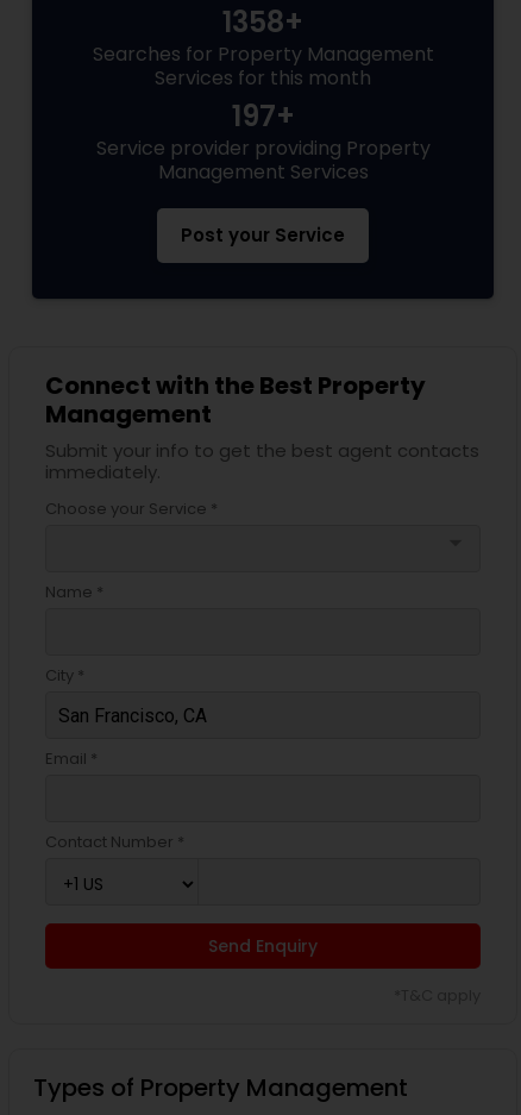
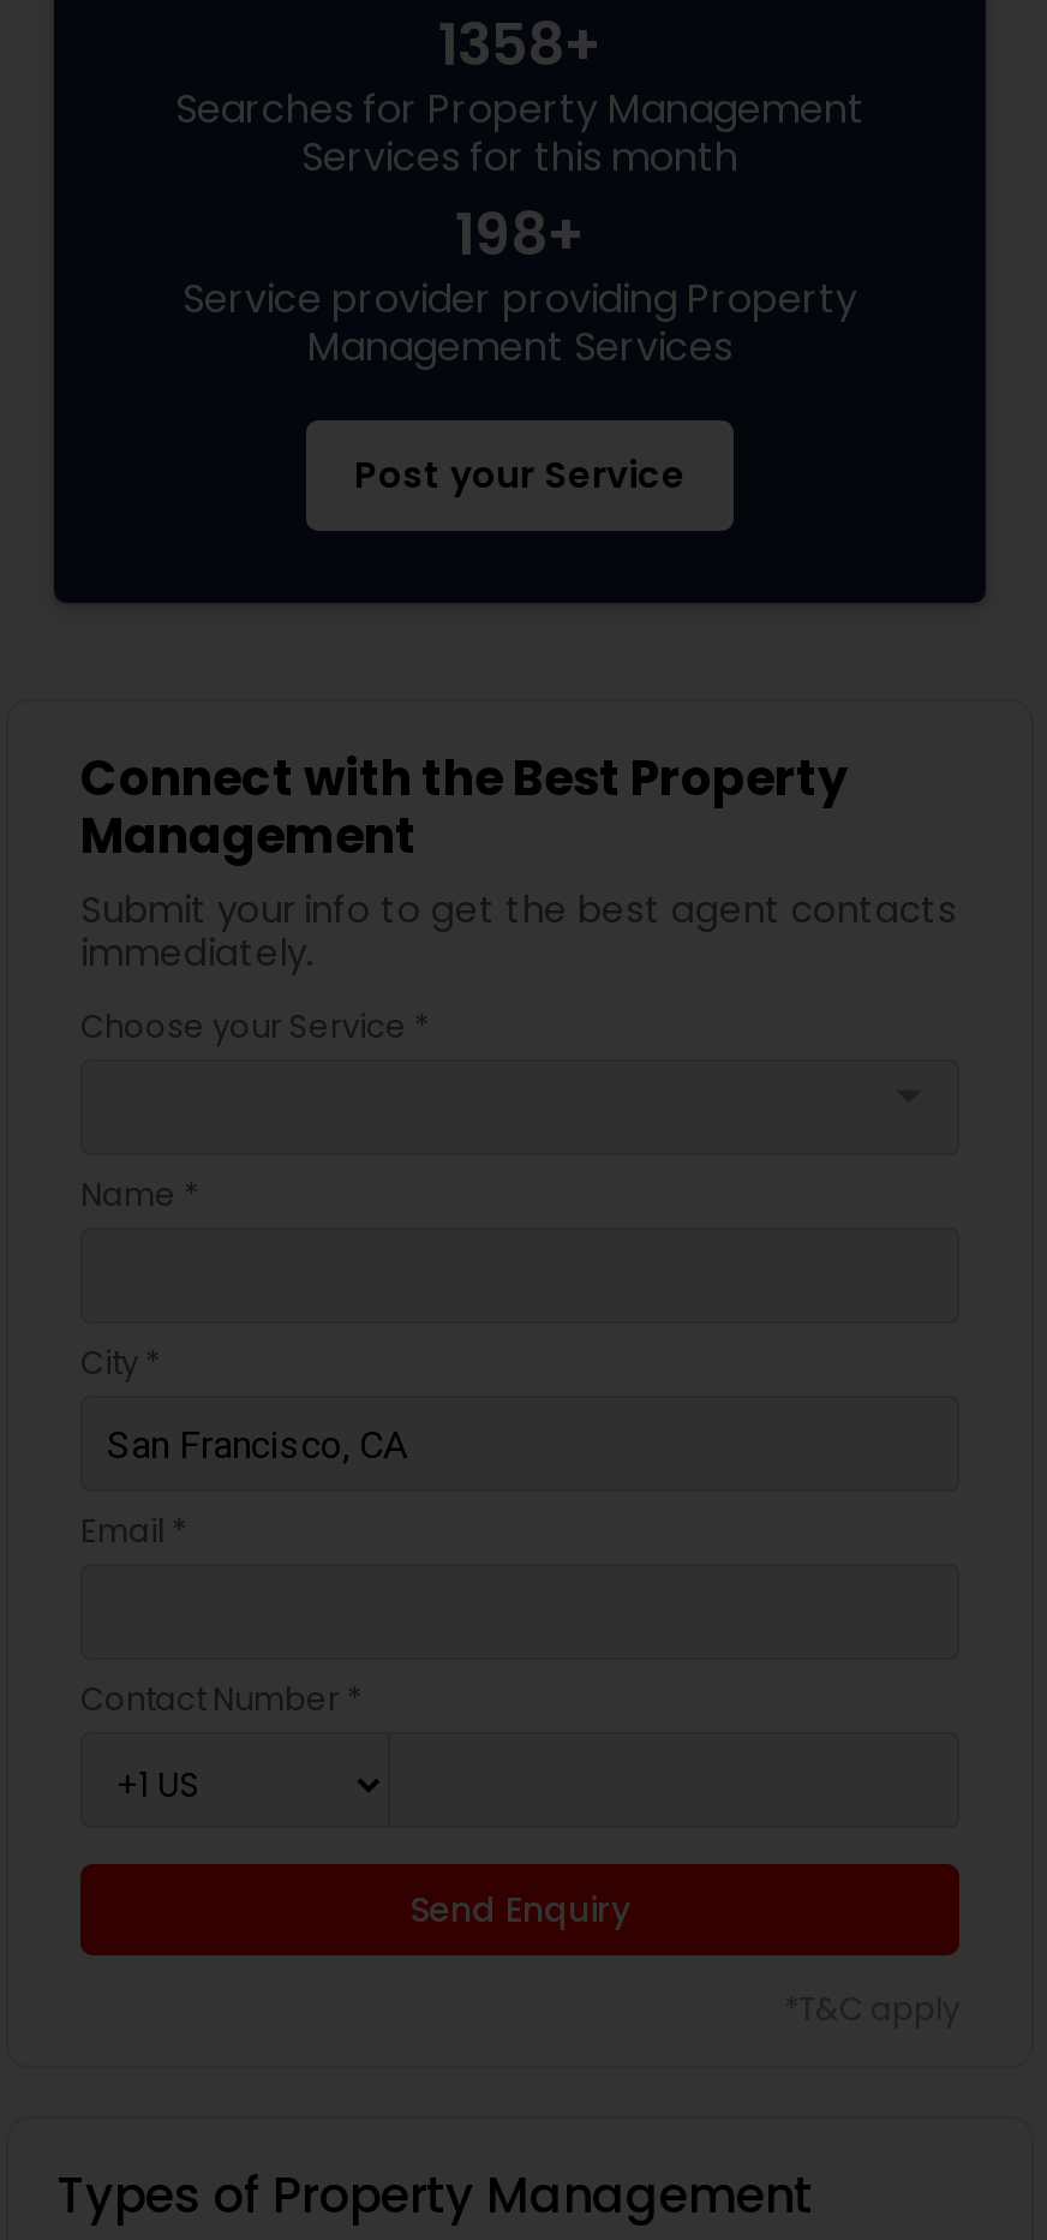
[231,96,294,136] 197+ -> [455,195,585,274] 198+

